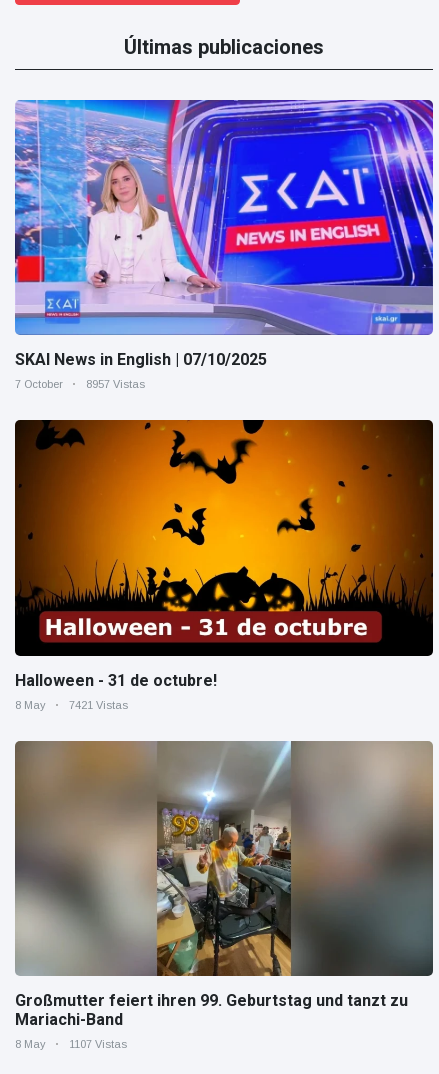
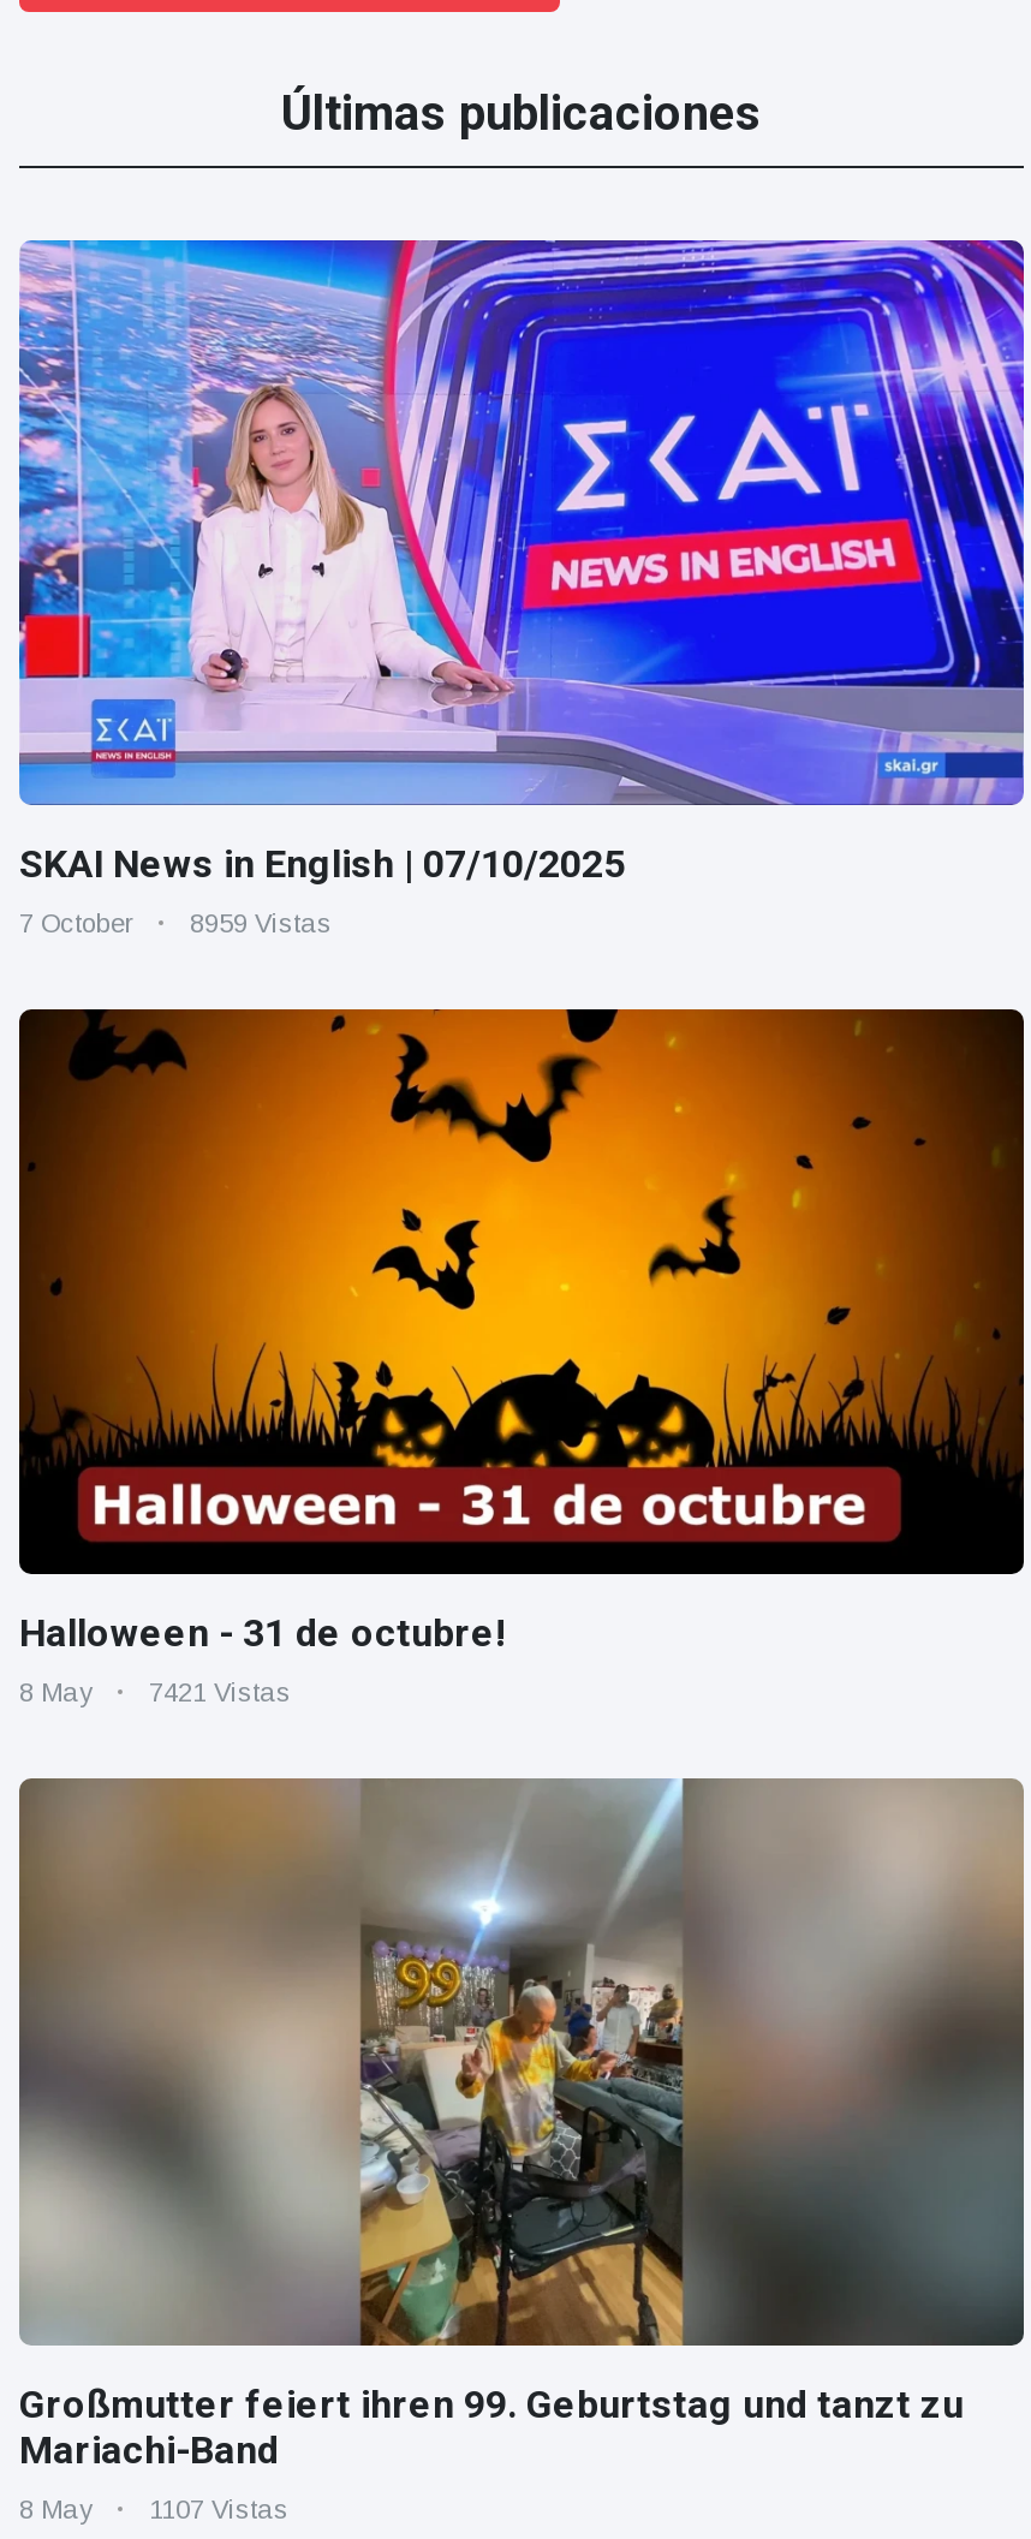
[15,378,145,390] 7 October 8957 Vistas -> [19,909,332,938] 7 October 8959 Vistas

